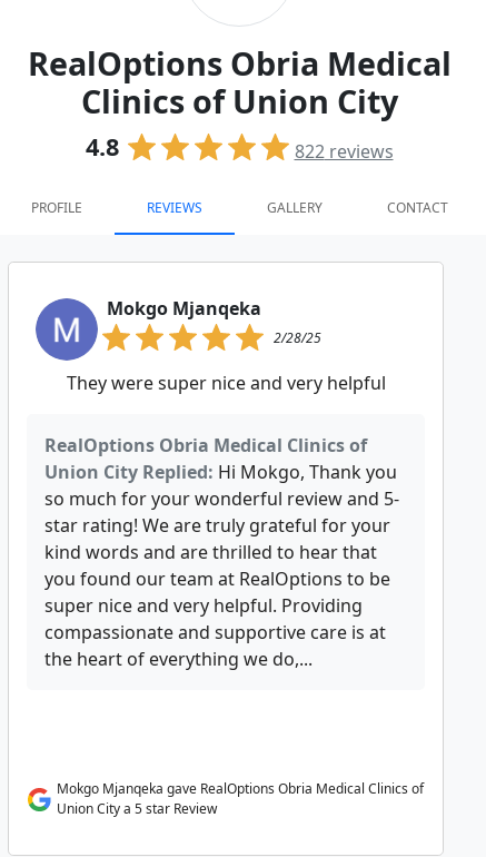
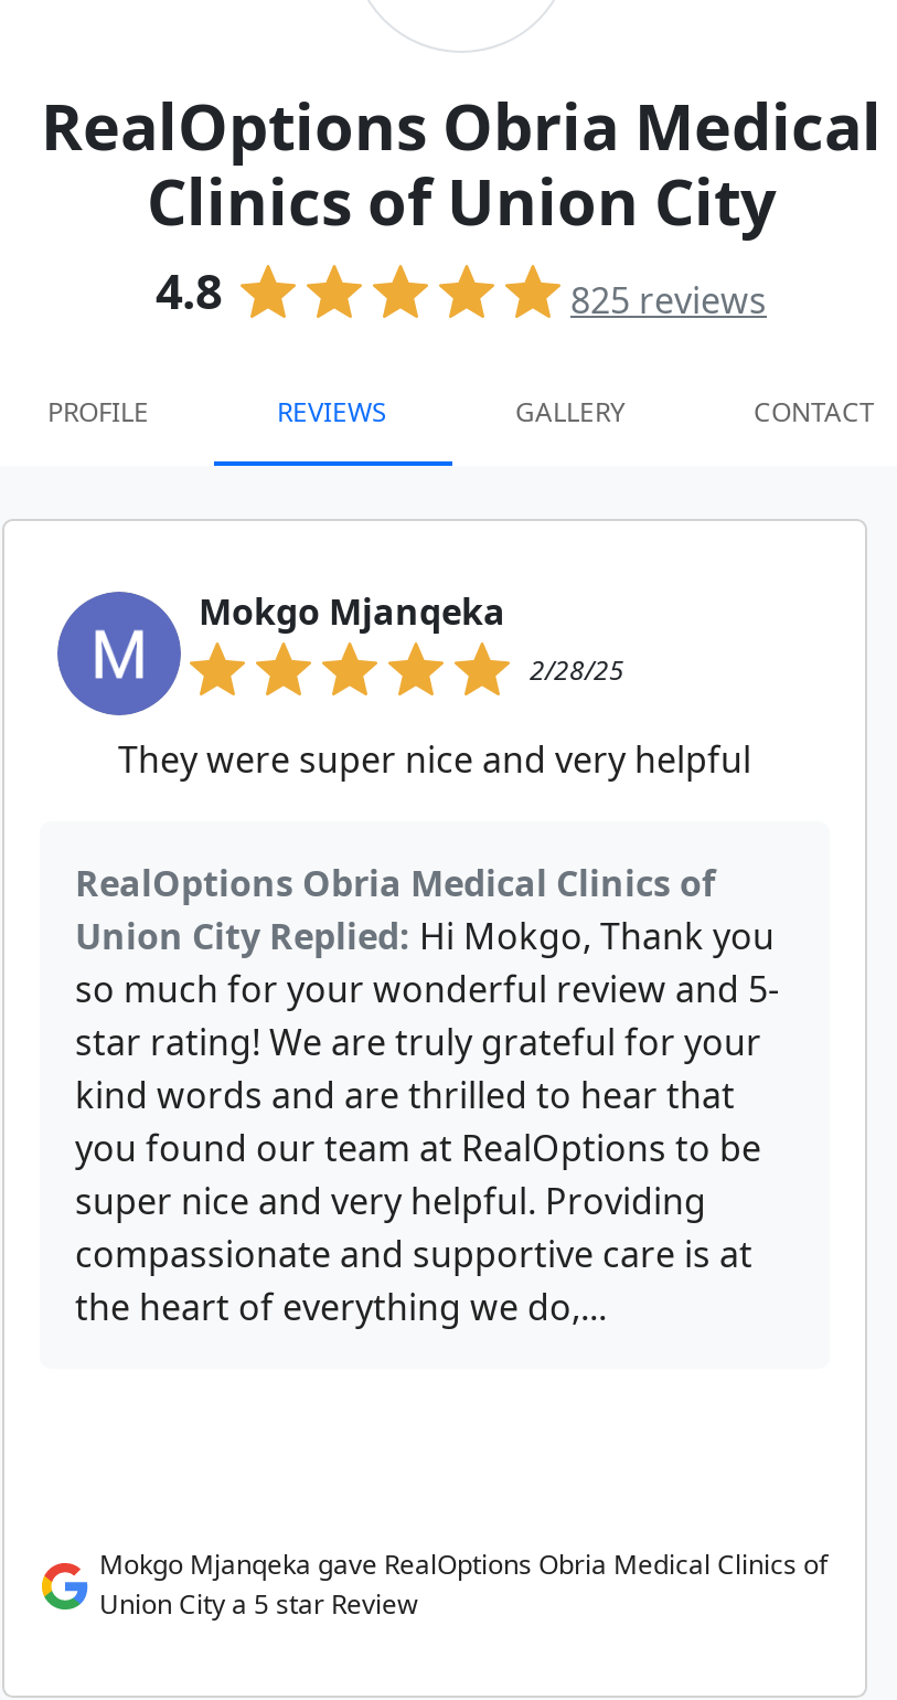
[294,139,393,164] 822 reviews -> [570,276,767,325] 825 reviews

